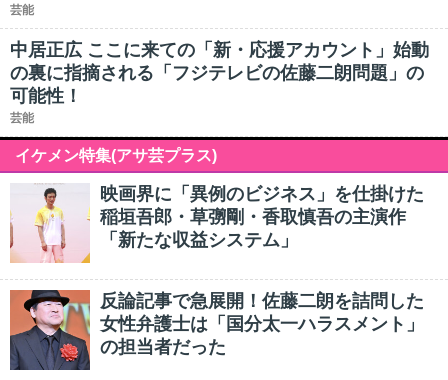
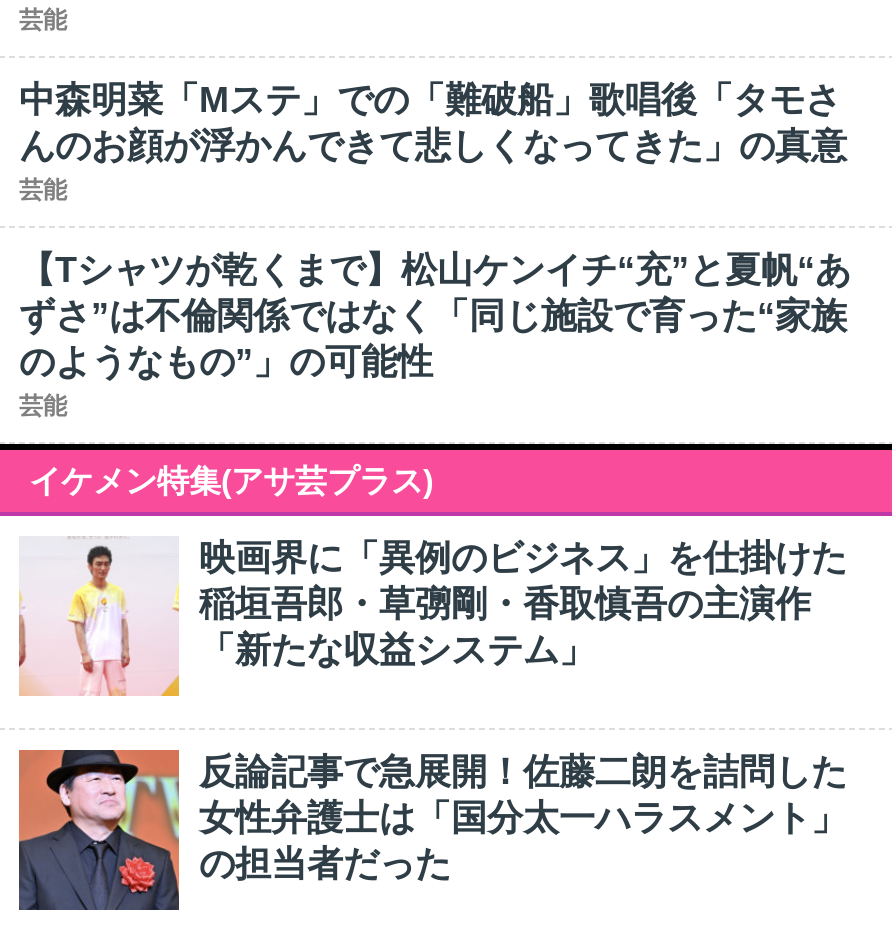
[10,40,429,106] 中居正広 ここに来ての「新・応援アカウント」始動 | の裏に指摘される「フジテレビの佐藤二朗問題」の | 可能性！ -> [19,80,851,382] 中森明菜「Mステ」での「難破船」歌唱後「タモさ | んのお顔が浮かんできて悲しくなってきた」の真意 | 芸能 | 【Tシャツが乾くまで】松山ケンイチ“充”と夏帆“あ | ずさ”は不倫関係ではなく「同じ施設で育った“家族 | のようなもの”」の可能性

